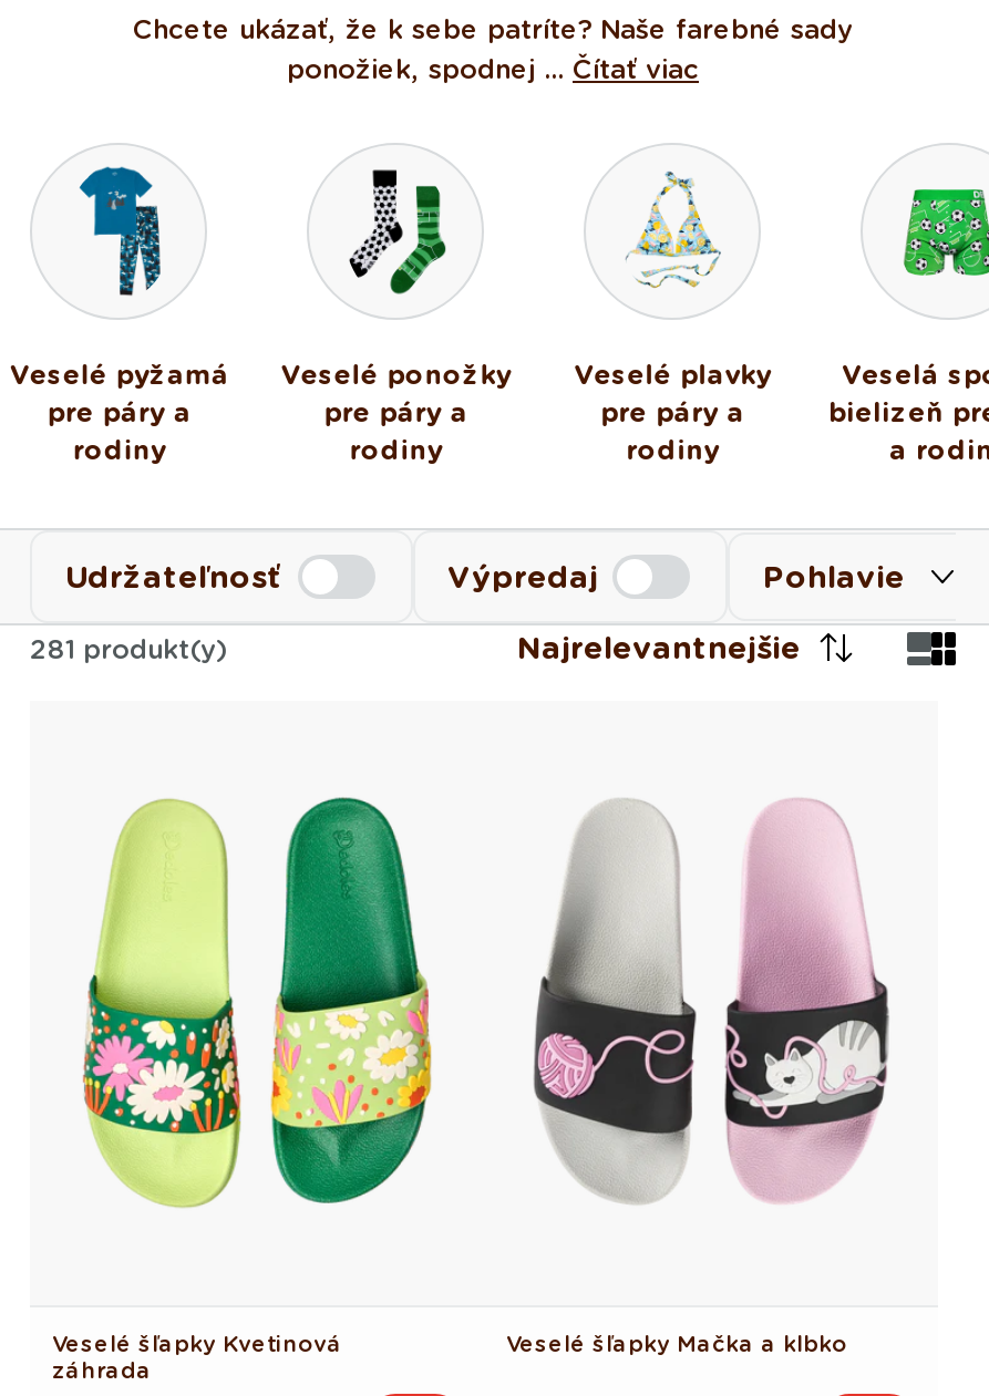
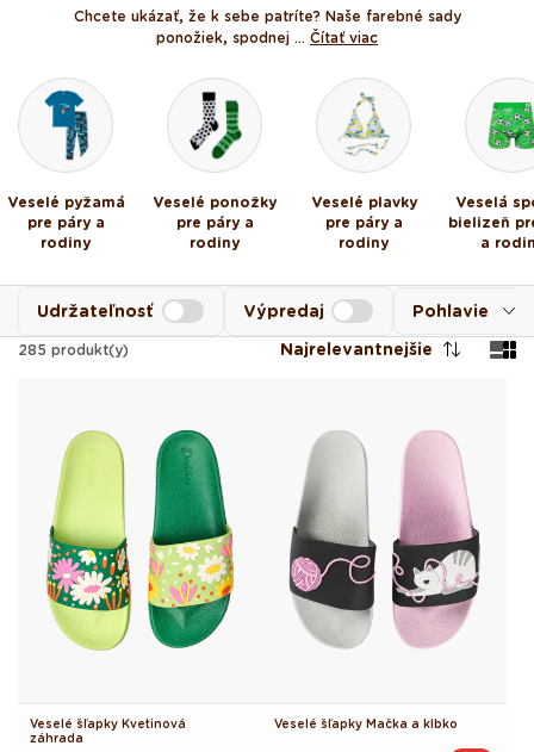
[30,631,227,664] 281 produkt(y) -> [18,340,129,358] 285 produkt(y)

